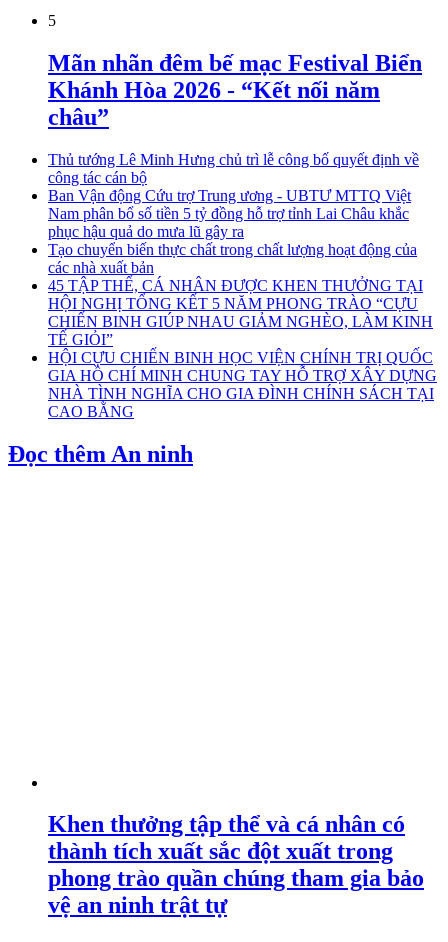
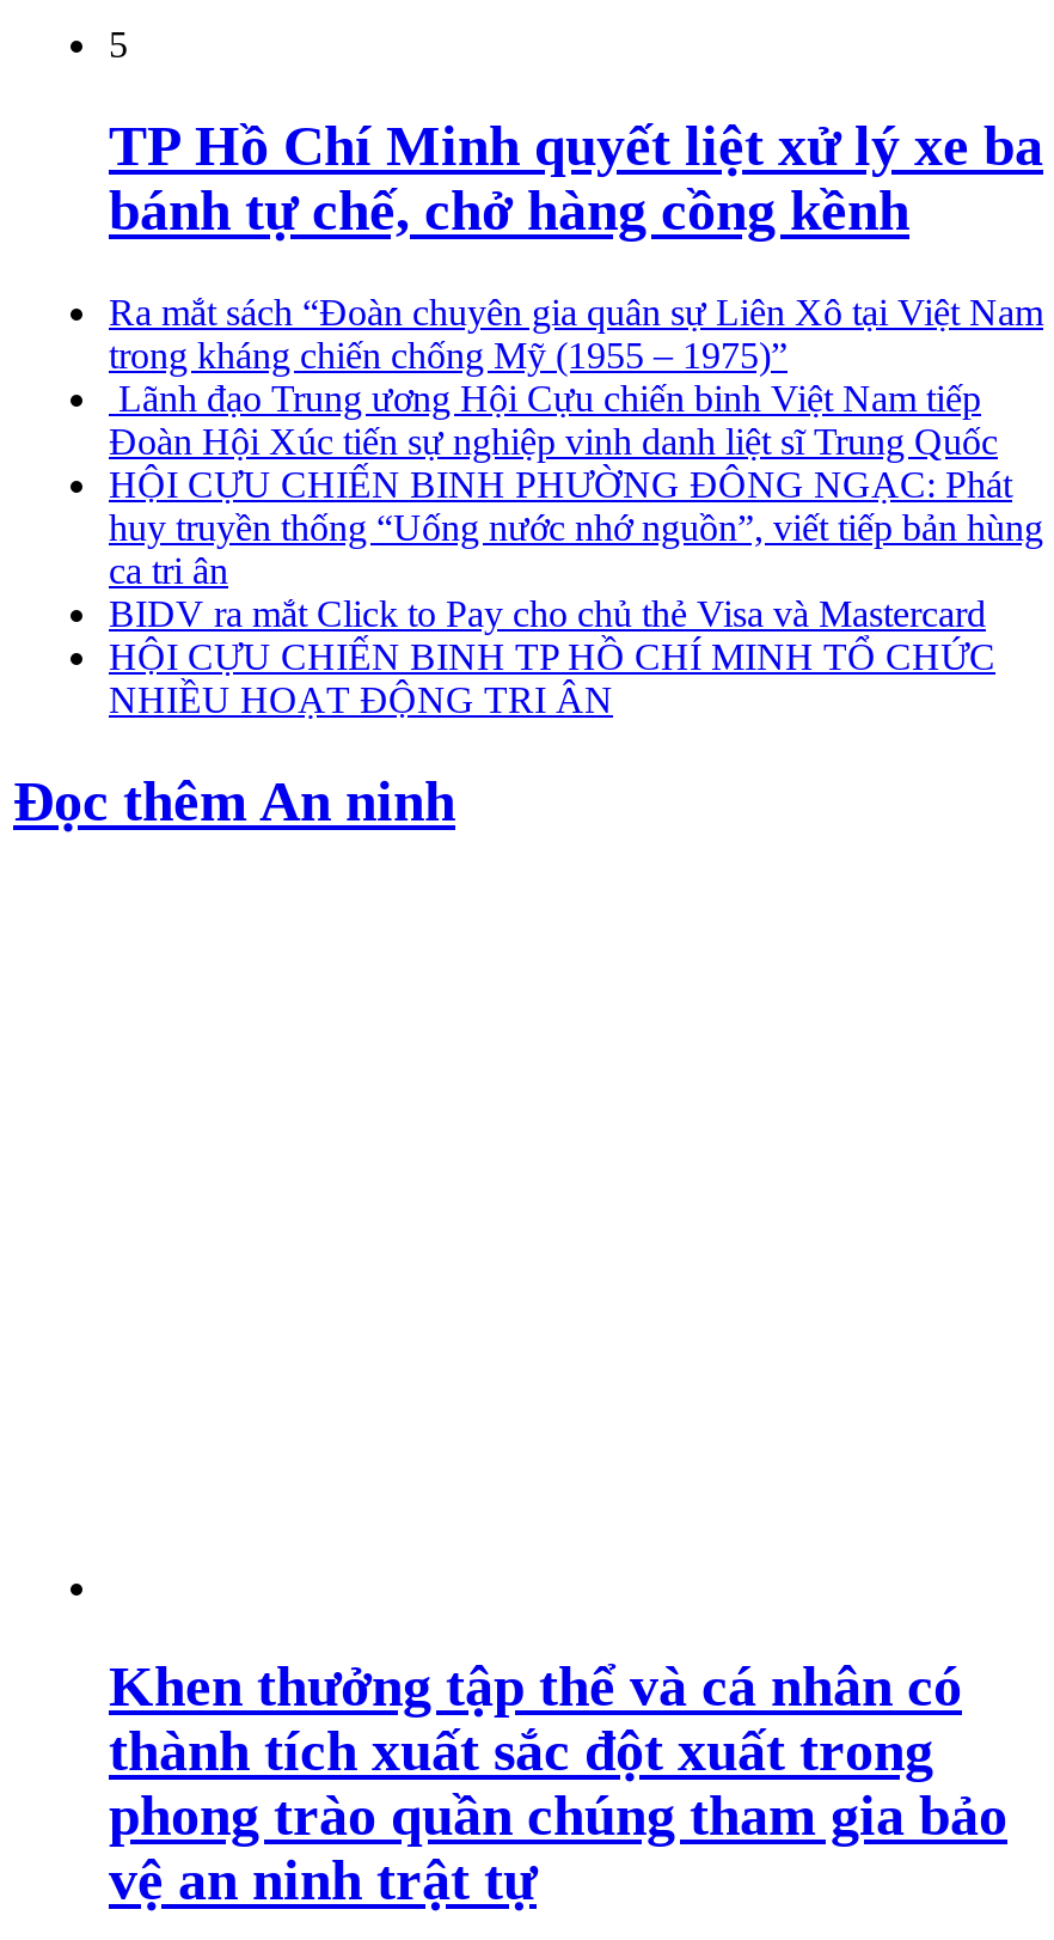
[48,50,422,130] Mãn nhãn đêm bế mạc Festival Biển | Khánh Hòa 2026 - “Kết nối năm | châu” -> [109,114,1043,241] TP Hồ Chí Minh quyết liệt xử lý xe ba | bánh tự chế, chở hàng cồng kềnh
[48,151,437,420] Thủ tướng Lê Minh Hưng chủ trì lễ công bố quyết định về | công tác cán bộ | Ban Vận động Cứu trợ Trung ương - UBTƯ MTTQ Việt | Nam phân bổ số tiền 5 tỷ đồng hỗ trợ tỉnh Lai Châu khắc | phục hậu quả do mưa lũ gây ra | Tạo chuyển biến thực chất trong chất lượng hoạt động của | các nhà xuất bản | 45 TẬP THỂ, CÁ NHÂN ĐƯỢC KHEN THƯỞNG TẠI | HỘI NGHỊ TỔNG KẾT 5 NĂM PHONG TRÀO “CỰU | CHIẾN BINH GIÚP NHAU GIẢM NGHÈO, LÀM KINH | TẾ GIỎI” | HỘI CỰU CHIẾN BINH HỌC VIỆN CHÍNH TRỊ QUỐC | GIA HỒ CHÍ MINH CHUNG TAY HỖ TRỢ XÂY DỰNG | NHÀ TÌNH NGHĨA CHO GIA ĐÌNH CHÍNH SÁCH TẠI | CAO BẰNG -> [109,291,1043,720] Ra mắt sách “Đoàn chuyên gia quân sự Liên Xô tại Việt Nam | trong kháng chiến chống Mỹ (1955 – 1975)” | Lãnh đạo Trung ương Hội Cựu chiến binh Việt Nam tiếp | Đoàn Hội Xúc tiến sự nghiệp vinh danh liệt sĩ Trung Quốc | HỘI CỰU CHIẾN BINH PHƯỜNG ĐÔNG NGẠC: Phát | huy truyền thống “Uống nước nhớ nguồn”, viết tiếp bản hùng | ca tri ân | BIDV ra mắt Click to Pay cho chủ thẻ Visa và Mastercard | HỘI CỰU CHIẾN BINH TP HỒ CHÍ MINH TỔ CHỨC | NHIỀU HOẠT ĐỘNG TRI ÂN

